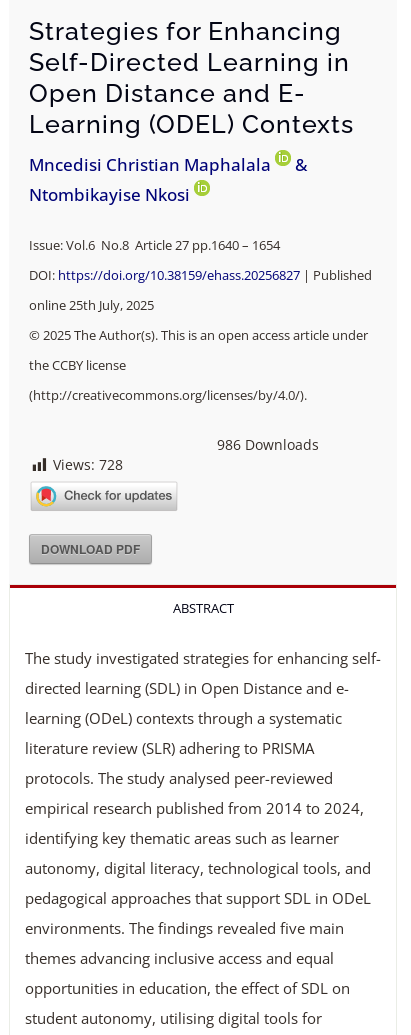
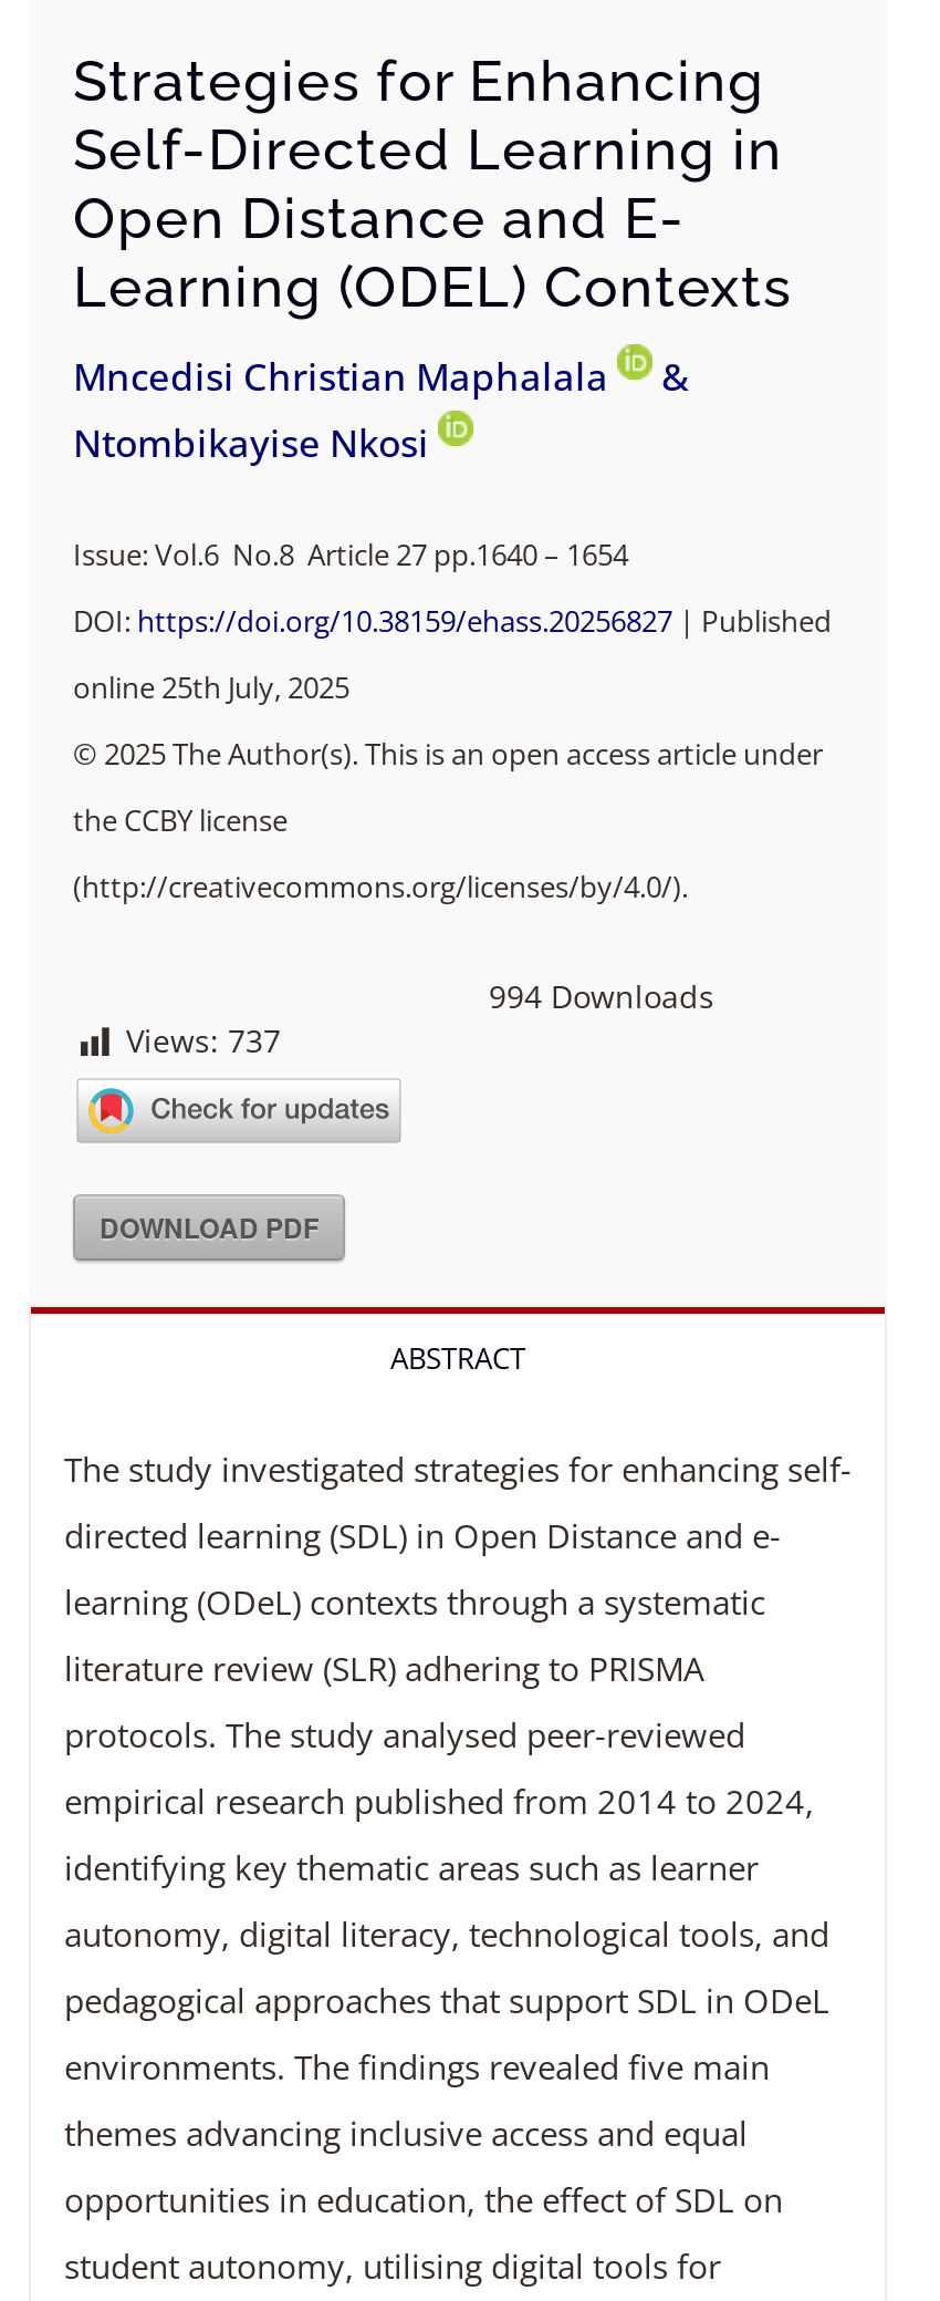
[217,435,319,454] 986 Downloads -> [489,976,714,1018] 994 Downloads
[53,455,123,474] Views: 728 -> [126,1020,281,1062] Views: 737

